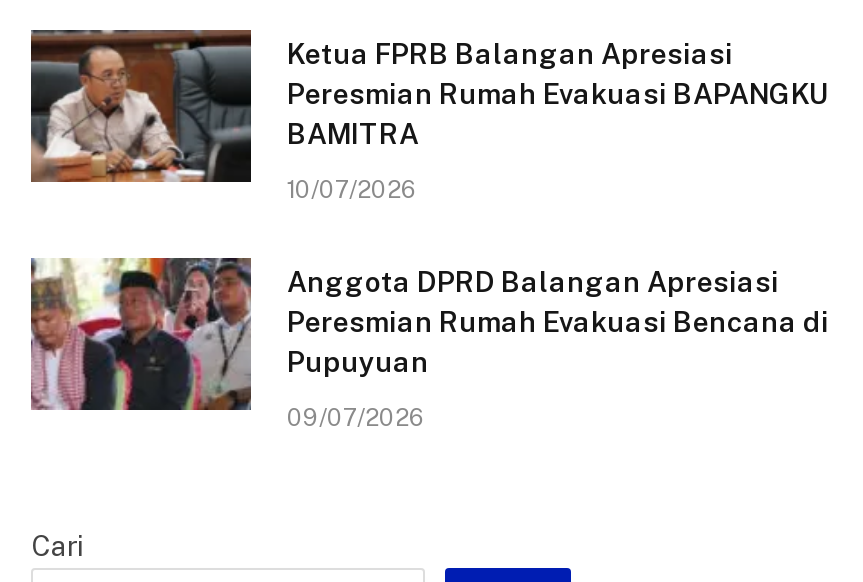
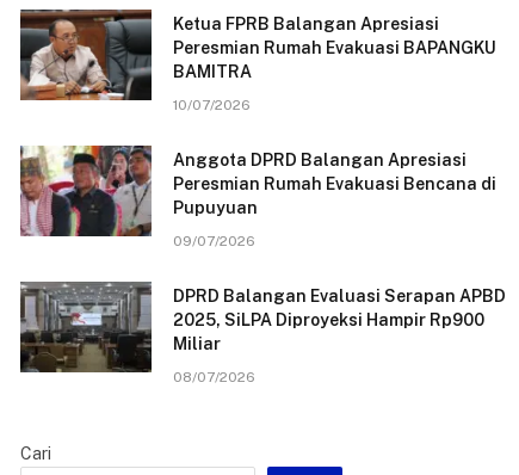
none -> [19,280,506,385] [image] | DPRD Balangan Evaluasi Serapan APBD | 2025, SiLPA Diproyeksi Hampir Rp900 | Miliar | 08/07/2026

